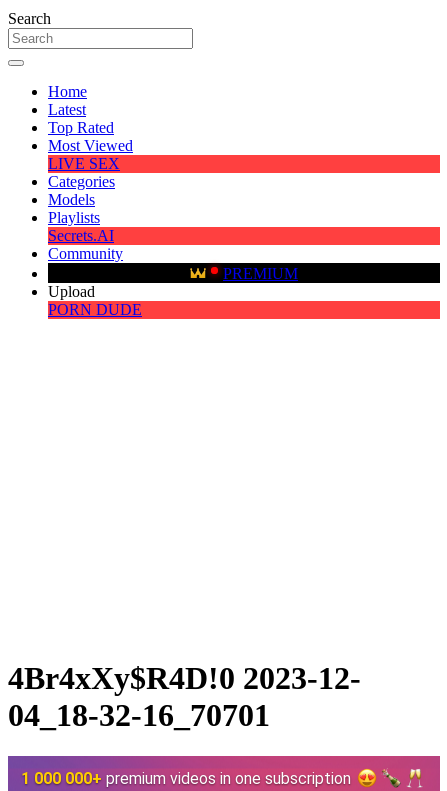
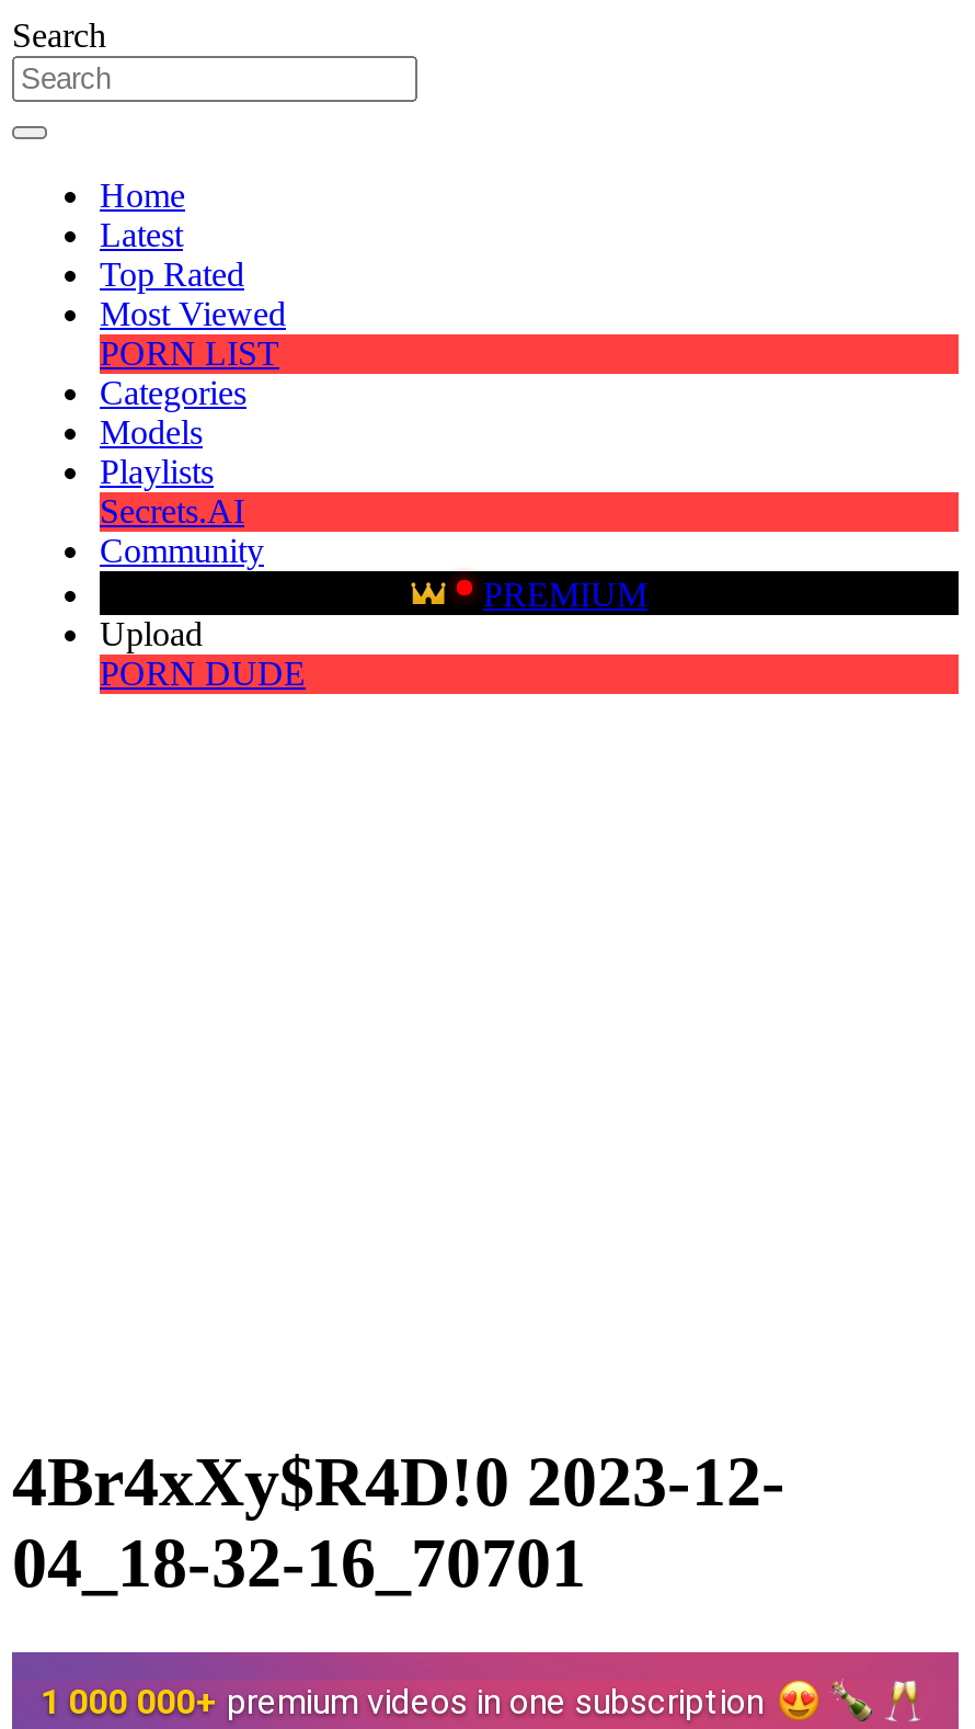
[48,155,120,172] LIVE SEX -> [100,334,279,372] PORN LIST

